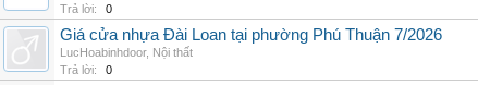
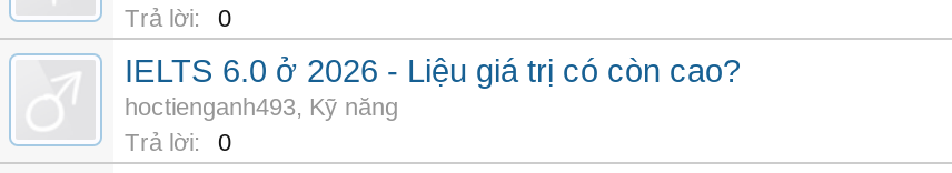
[60,26,442,59] Giá cửa nhựa Đài Loan tại phường Phú Thuận 7/2026 | LucHoabinhdoor, Nội thất -> [125,53,741,120] IELTS 6.0 ở 2026 - Liệu giá trị có còn cao? | hoctienganh493, Kỹ năng

